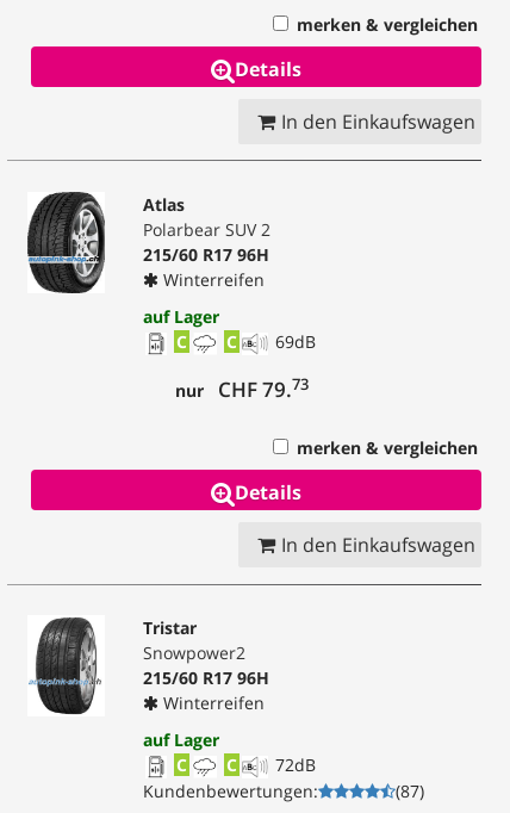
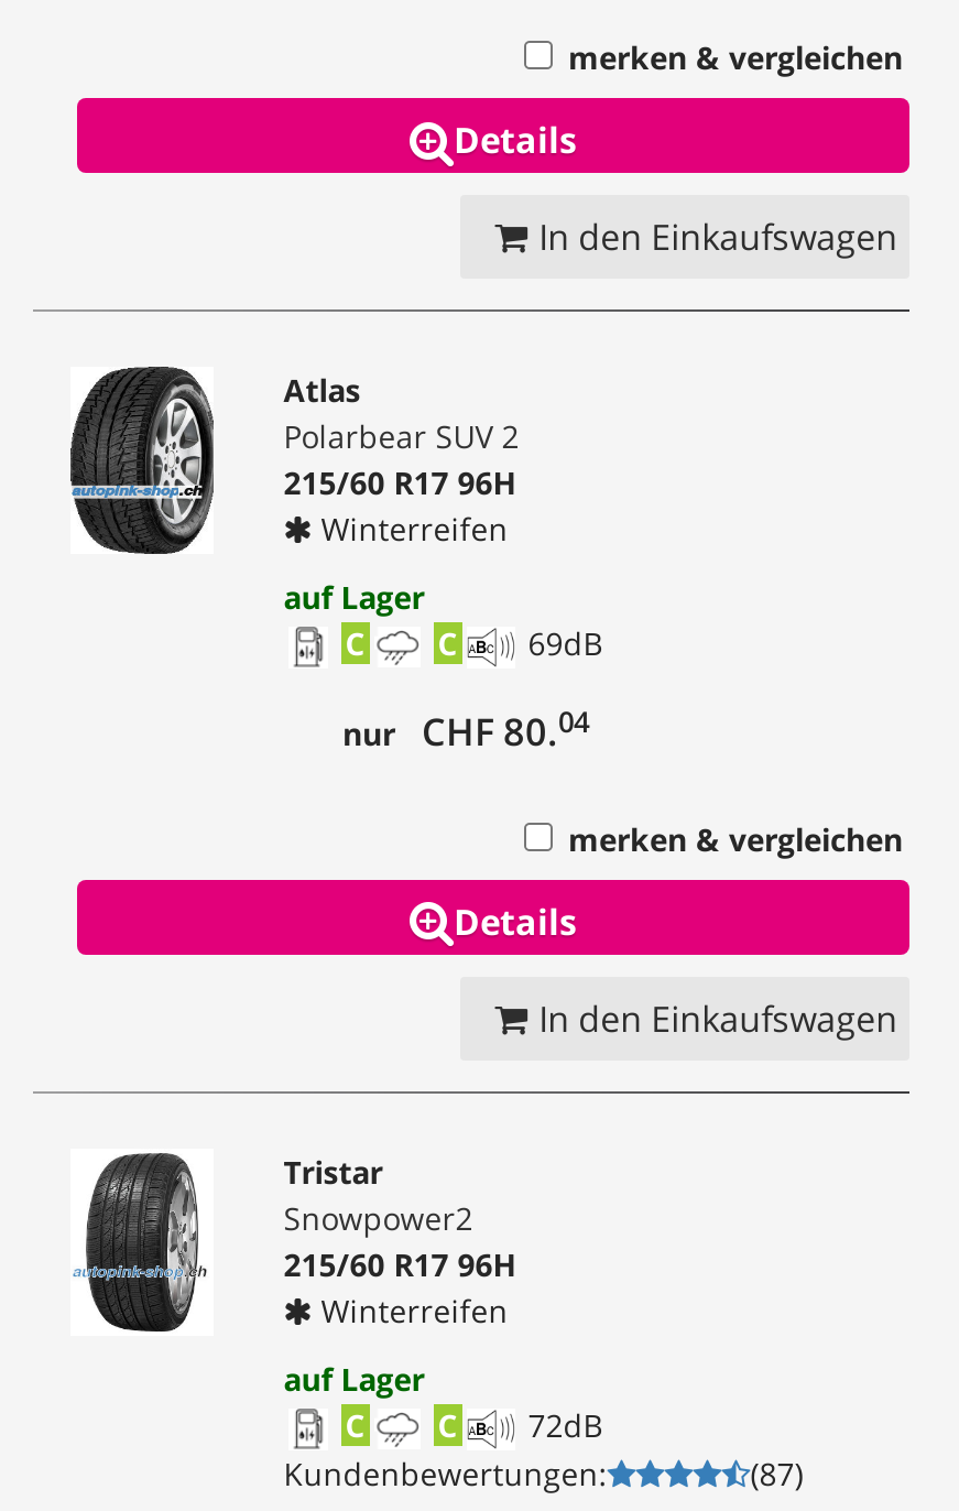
[175,373,308,403] nur CHF 79.73 -> [342,701,589,757] nur CHF 80.04

